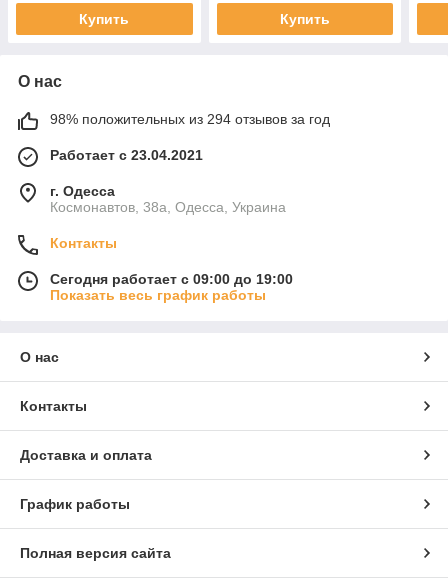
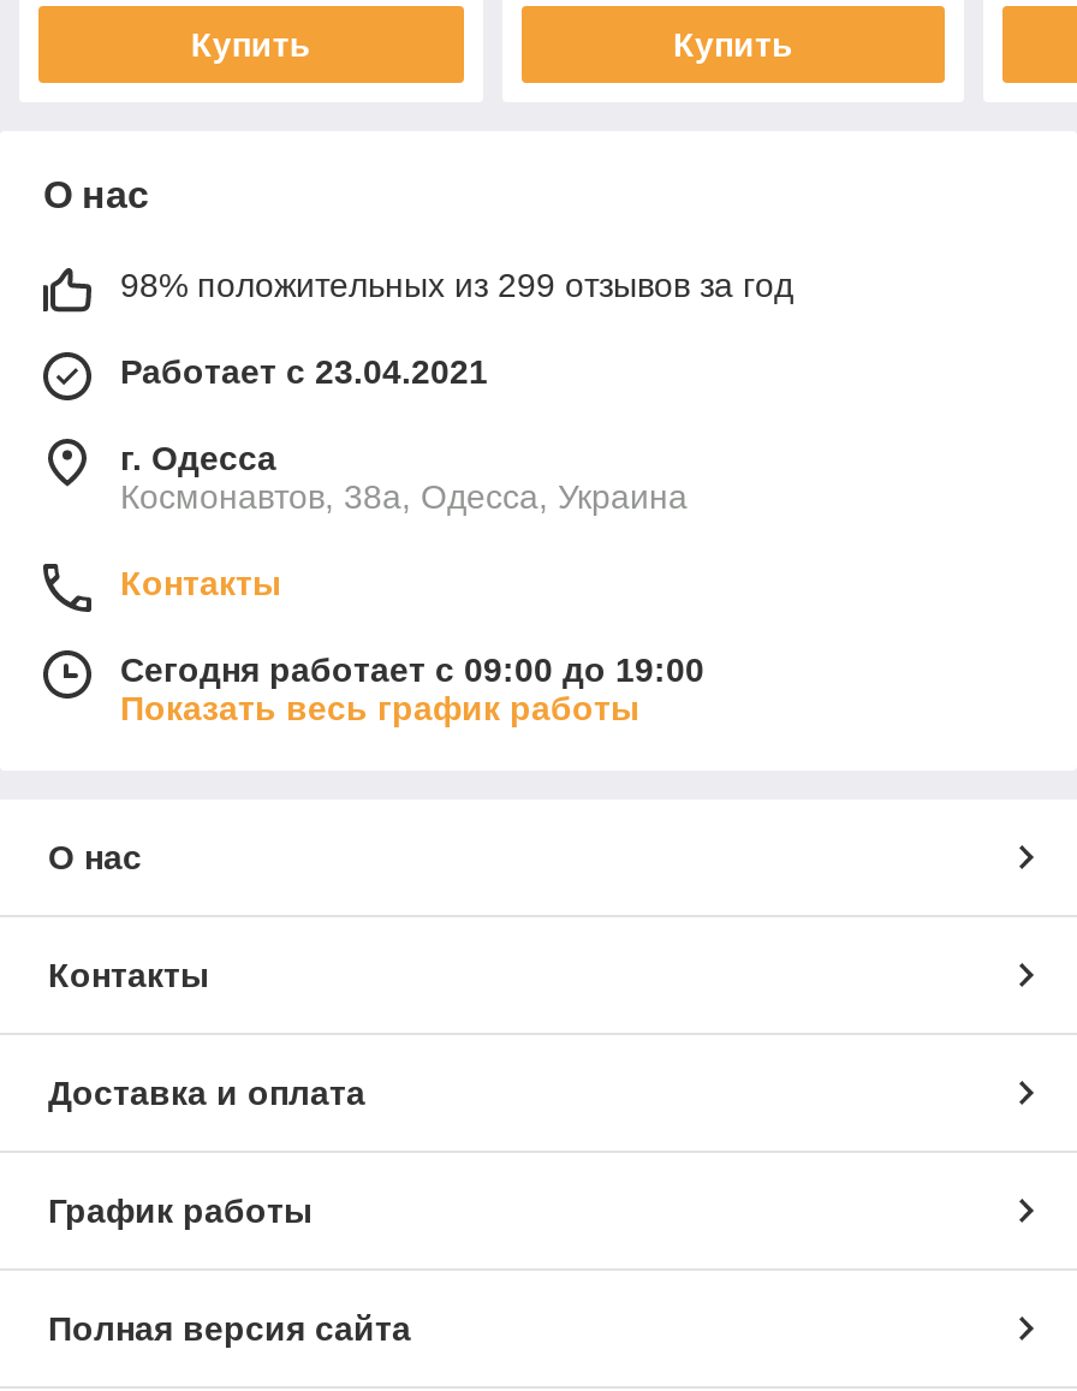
[50,111,330,127] 98% положительных из 294 отзывов за год -> [120,265,793,304] 98% положительных из 299 отзывов за год

